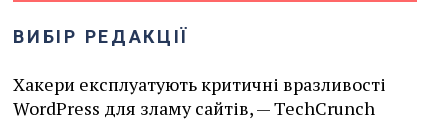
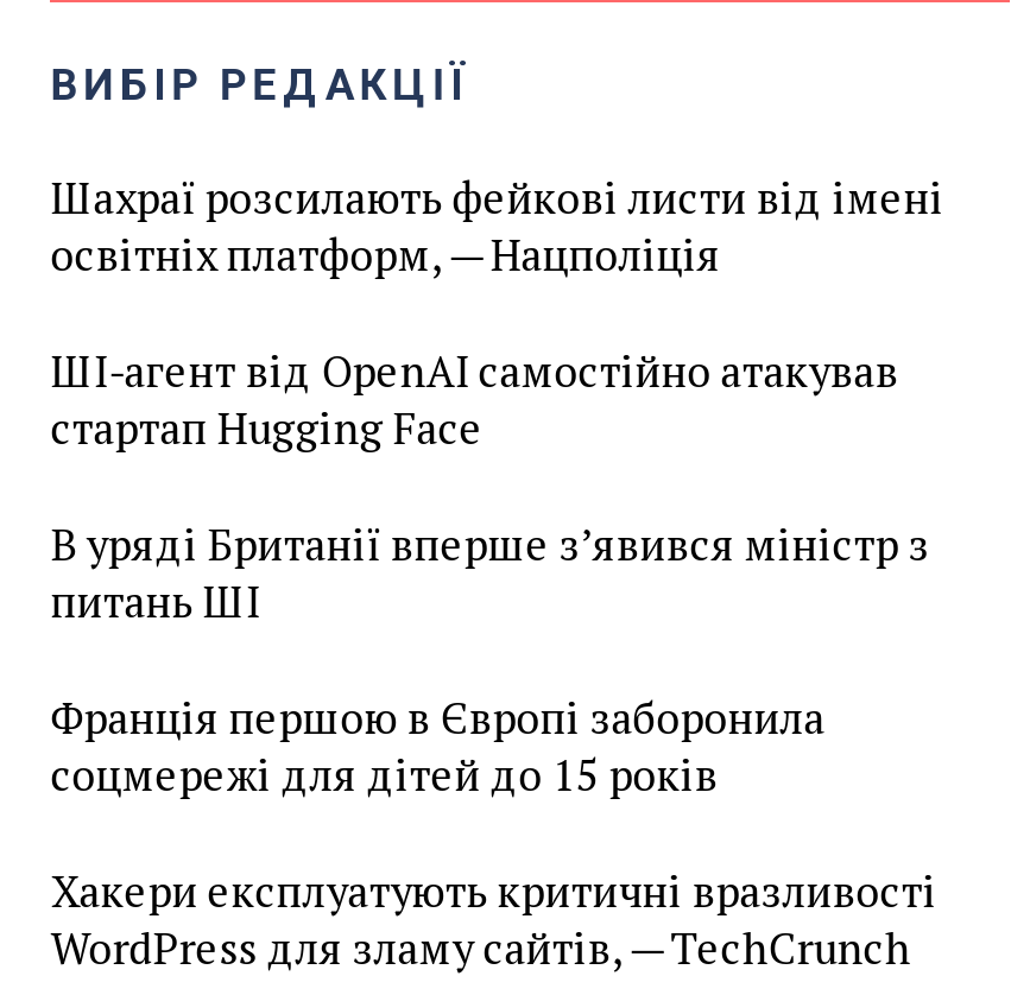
none -> [51,170,944,804] Шахраї розсилають фейкові листи від імені | освітніх платформ, — Нацполіція | ШІ-агент від OpenAI самостійно атакував | стартап Hugging Face | В уряді Британії вперше зʼявився міністр з | питань ШІ | Франція першою в Європі заборонила | соцмережі для дітей до 15 років

